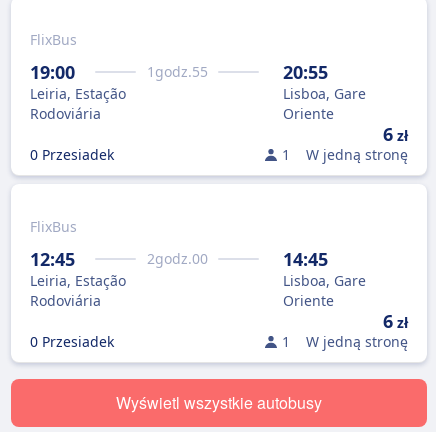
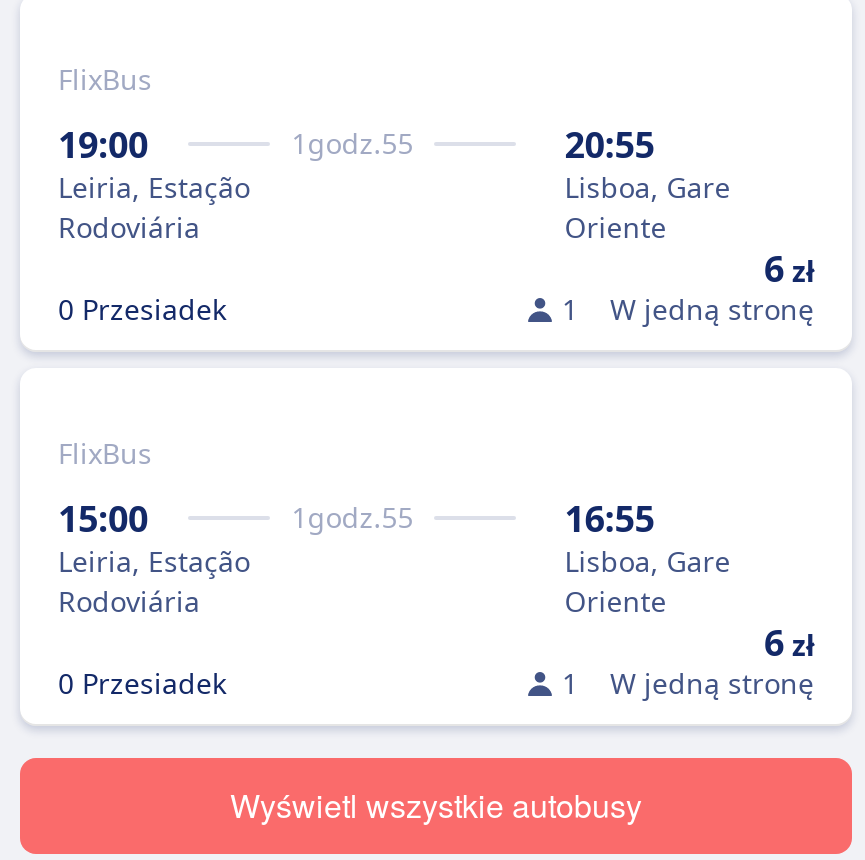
[30,247,75,271] 12:45 -> [58,494,148,542] 15:00
[147,249,208,268] 2 godz.00 -> [291,498,413,536] 1 godz.55
[283,247,328,271] 14:45 -> [565,494,655,542] 16:55

